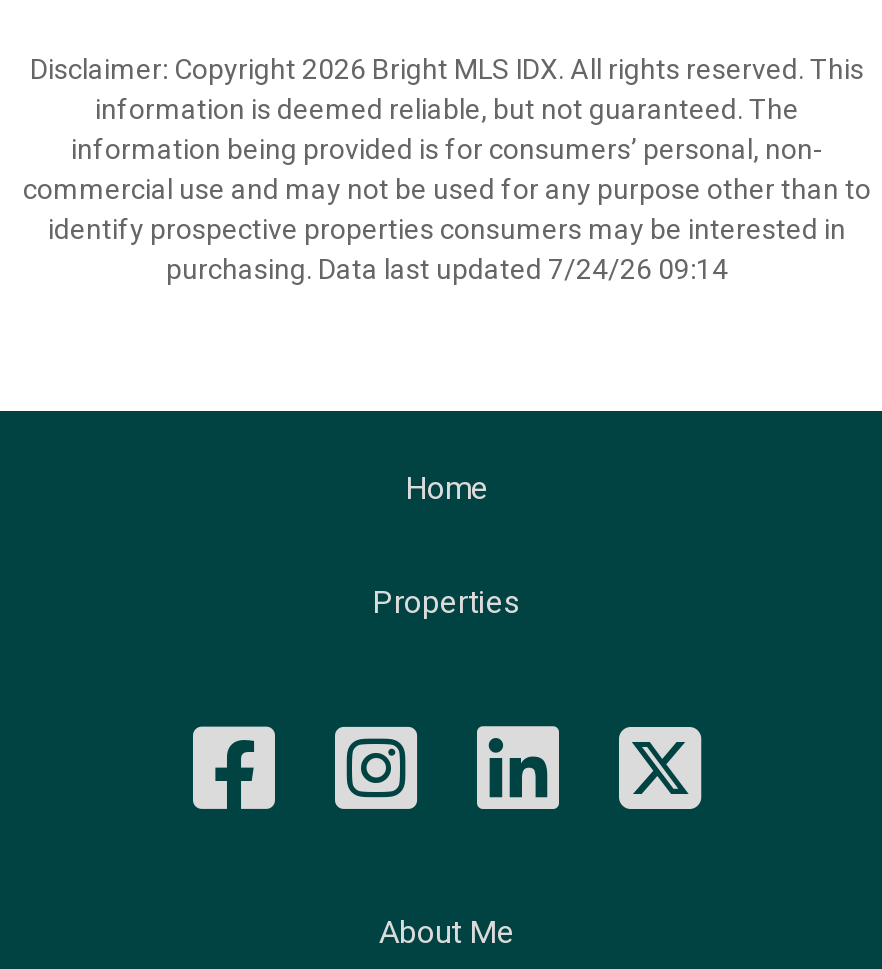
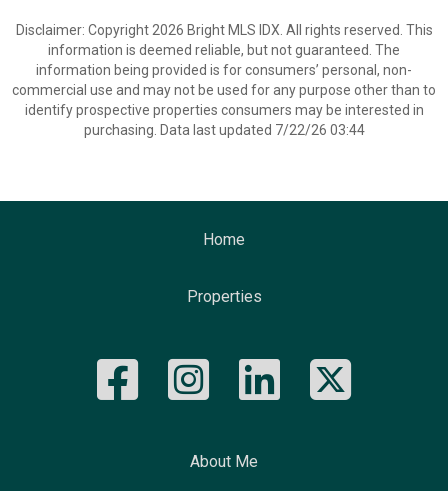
[166,253,728,285] purchasing. Data last updated 7/24/26 09:14 -> [83,122,364,138] purchasing. Data last updated 7/22/26 03:44

